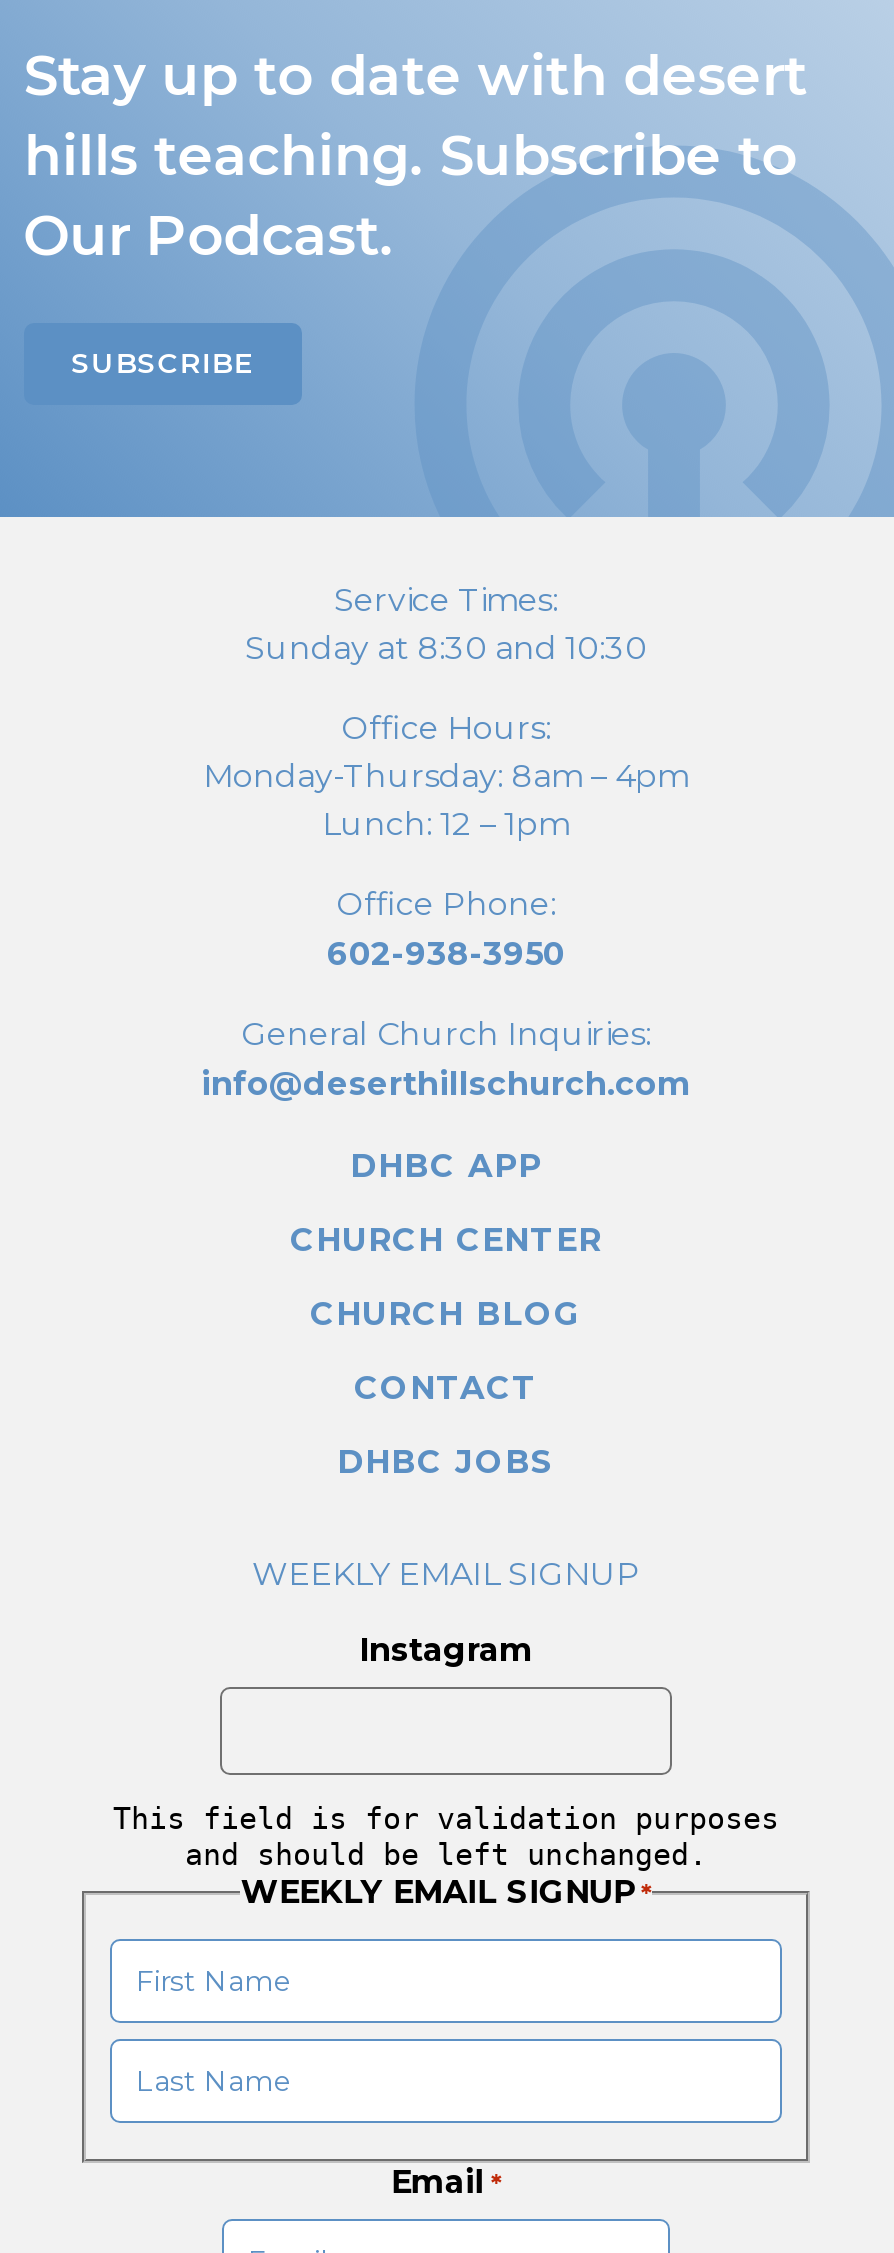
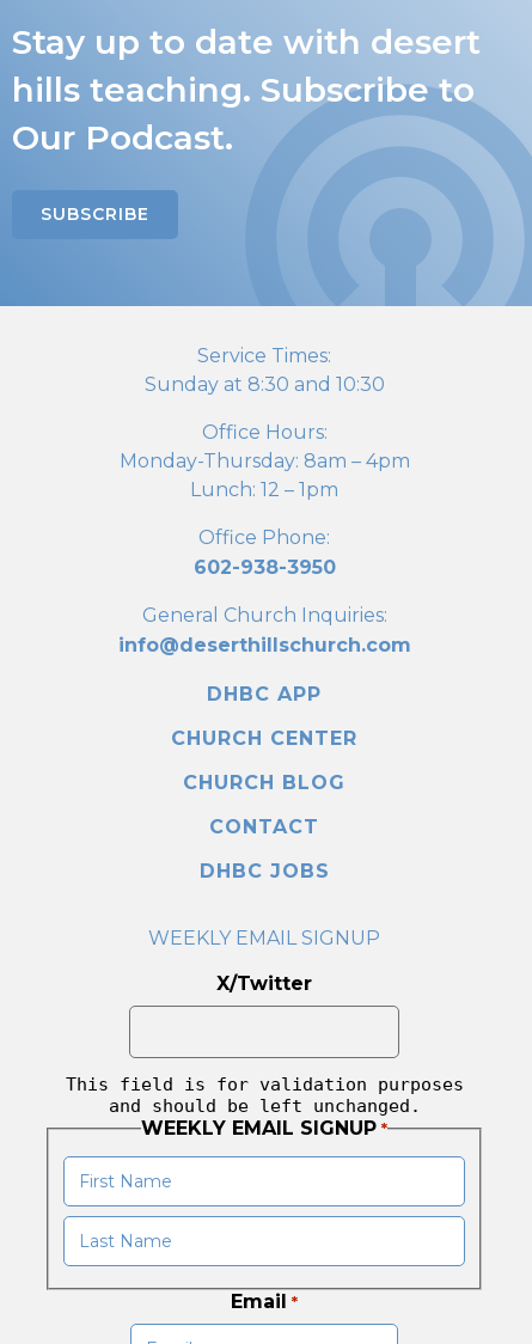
[359,1630,533,1668] Instagram -> [216,972,312,994] X/Twitter

